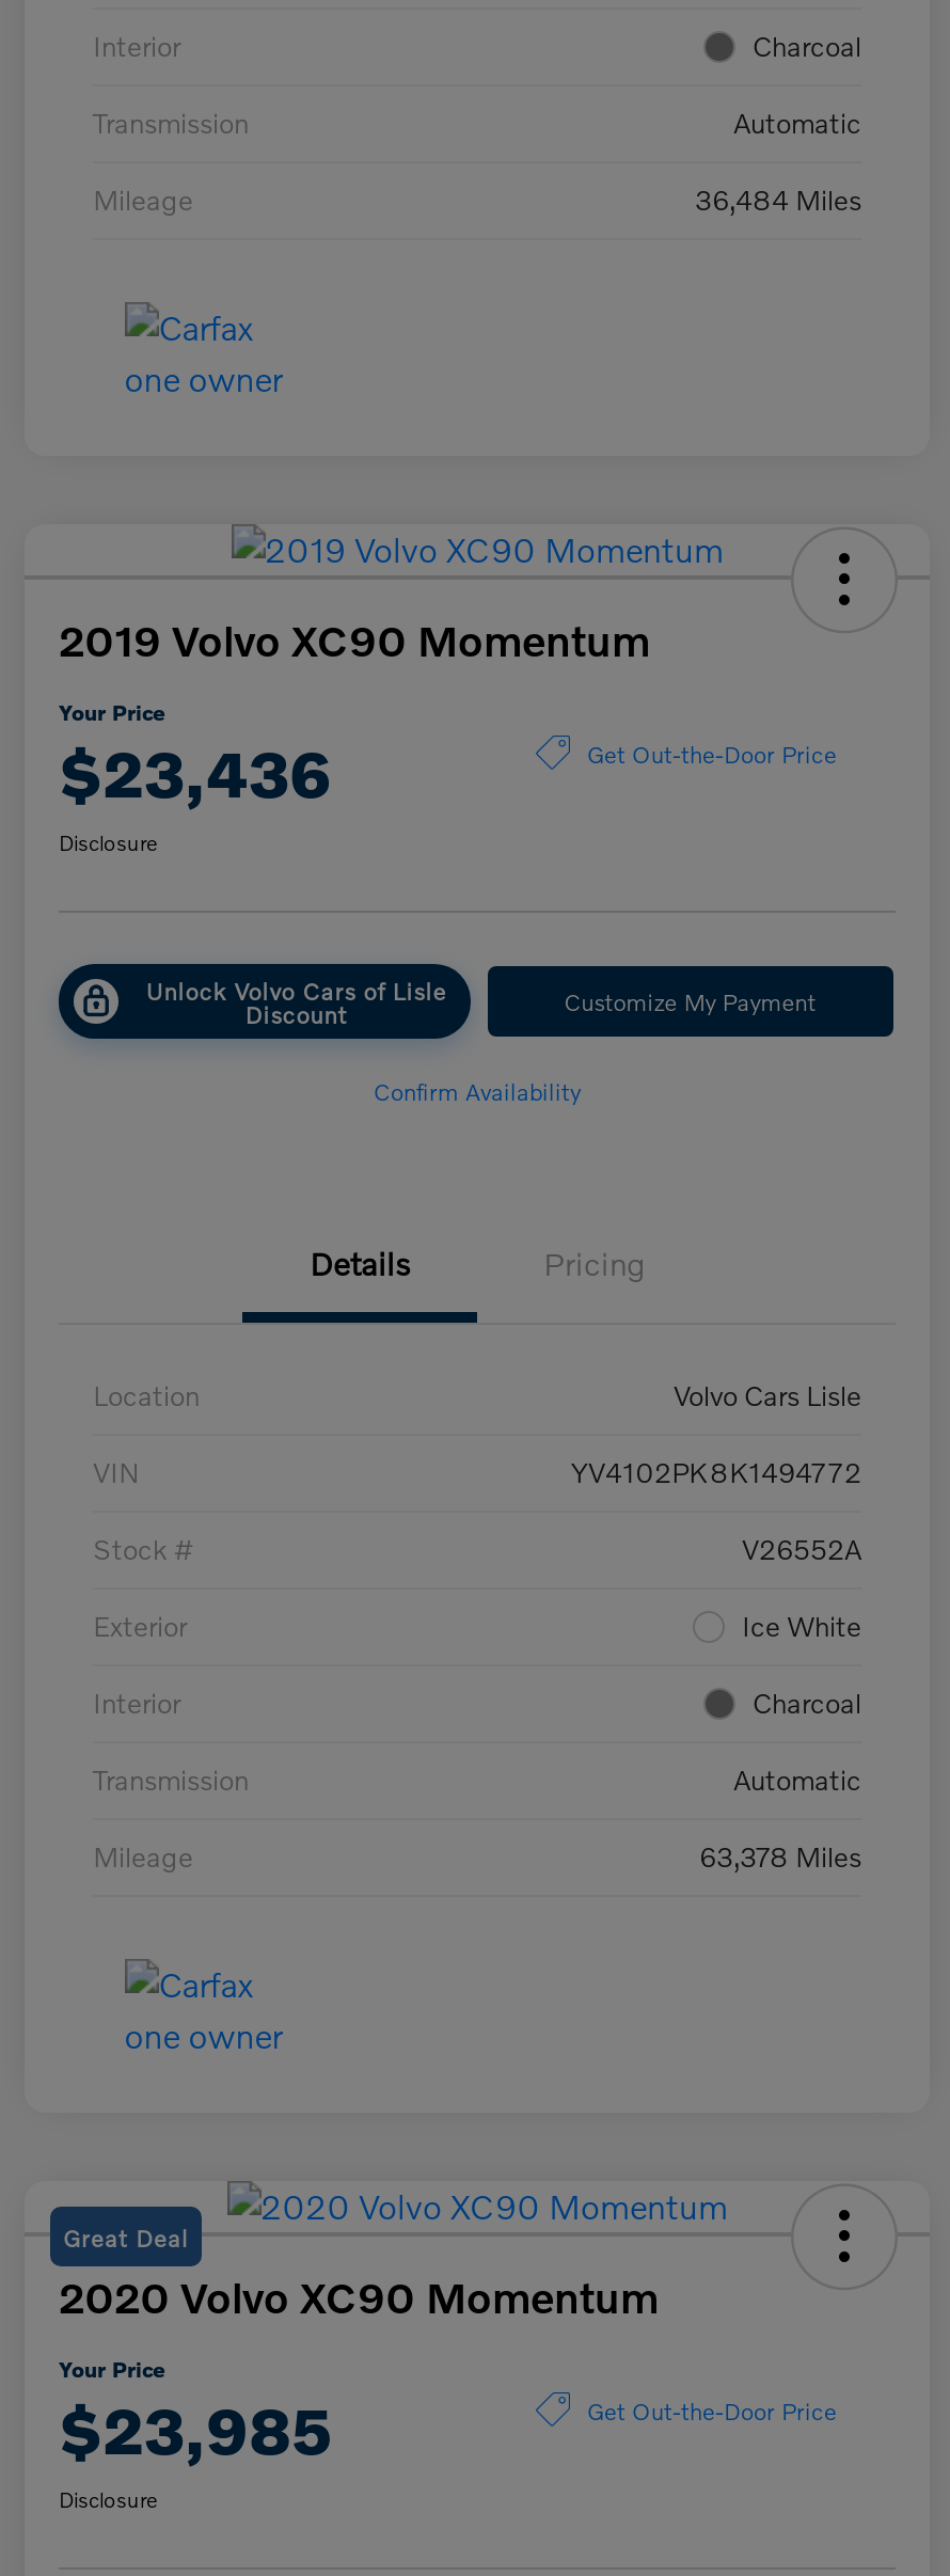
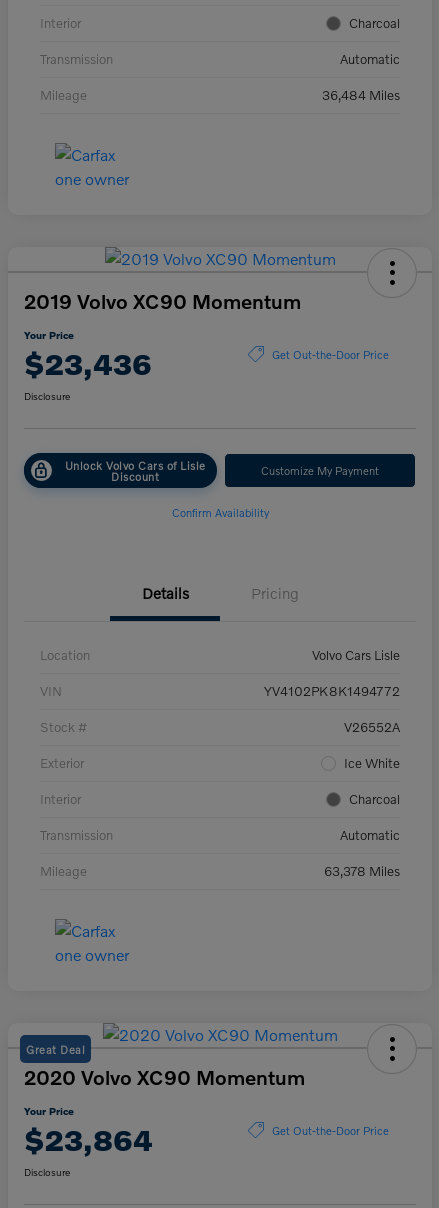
[59,2393,332,2468] $23,985 -> [24,1122,153,1157] $23,864

